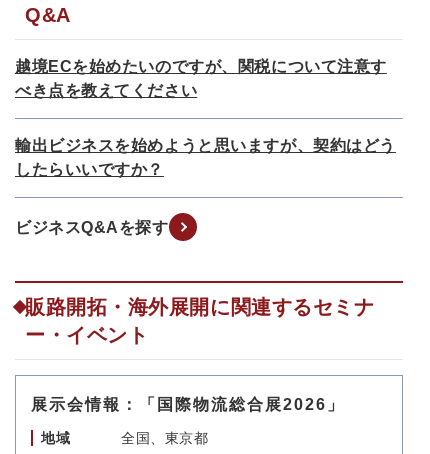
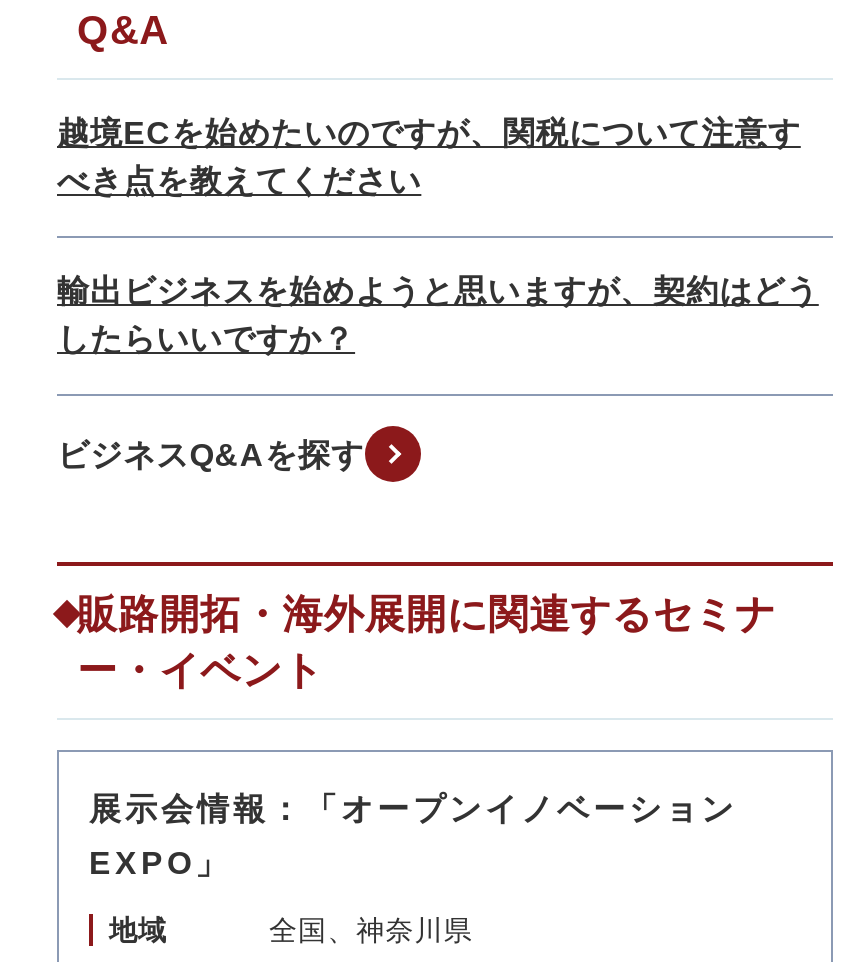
[31,396,345,413] 展示会情報：「国際物流総合展2026」 -> [89,792,737,880] 展示会情報：「オープンイノベーション | EXPO」
[121,430,208,446] 全国、東京都 -> [269,914,473,946] 全国、神奈川県

